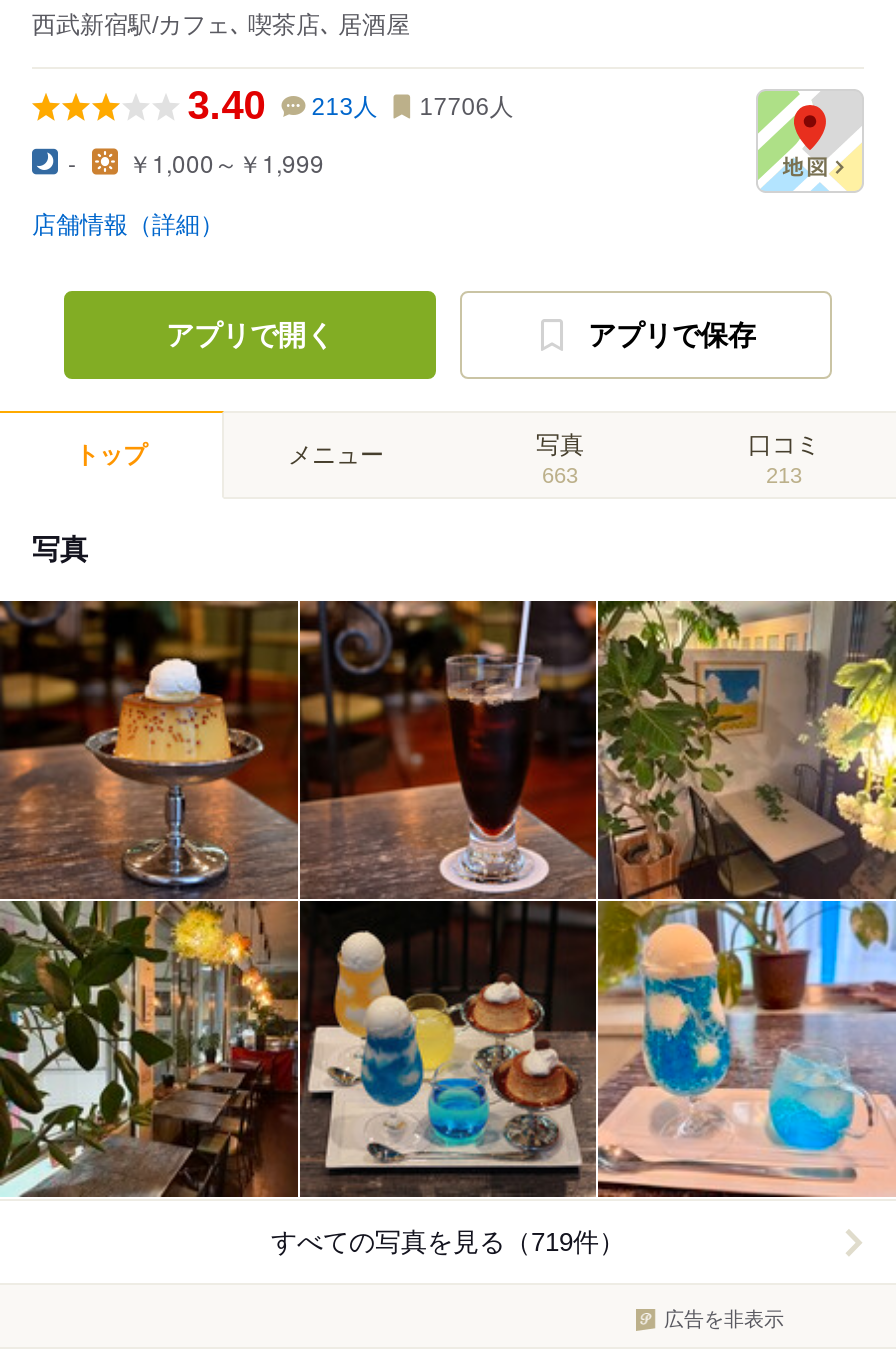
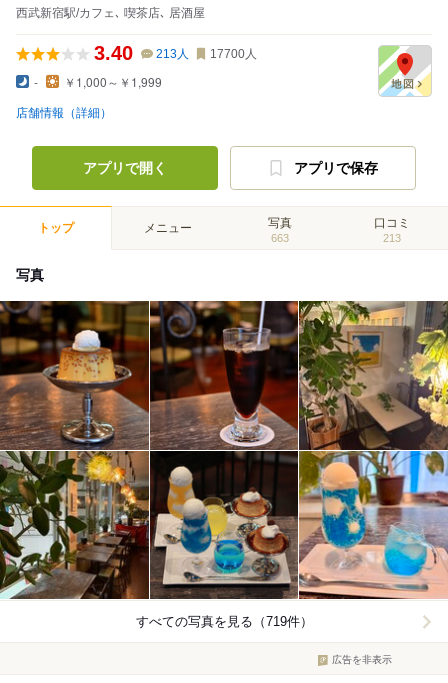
[188,83,514,127] 3.40 213人 17706人 -> [94,42,257,64] 3.40 213人 17700人

